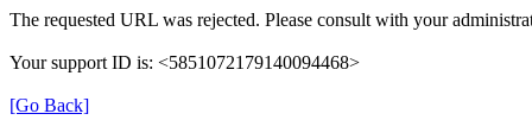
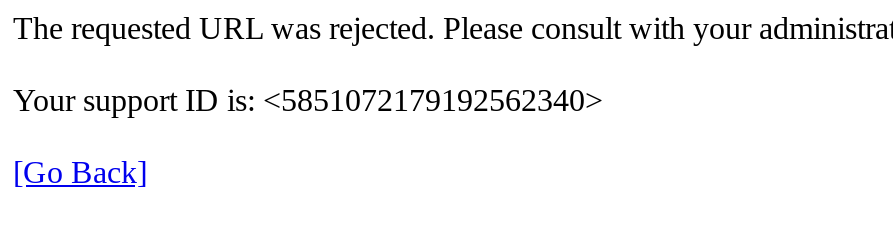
[9,52,360,72] Your support ID is: <5851072179140094468> -> [13,83,603,117] Your support ID is: <5851072179192562340>

